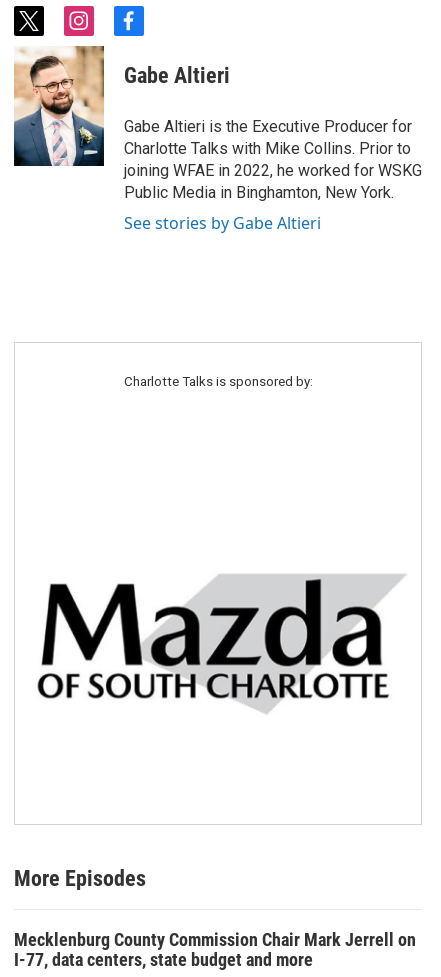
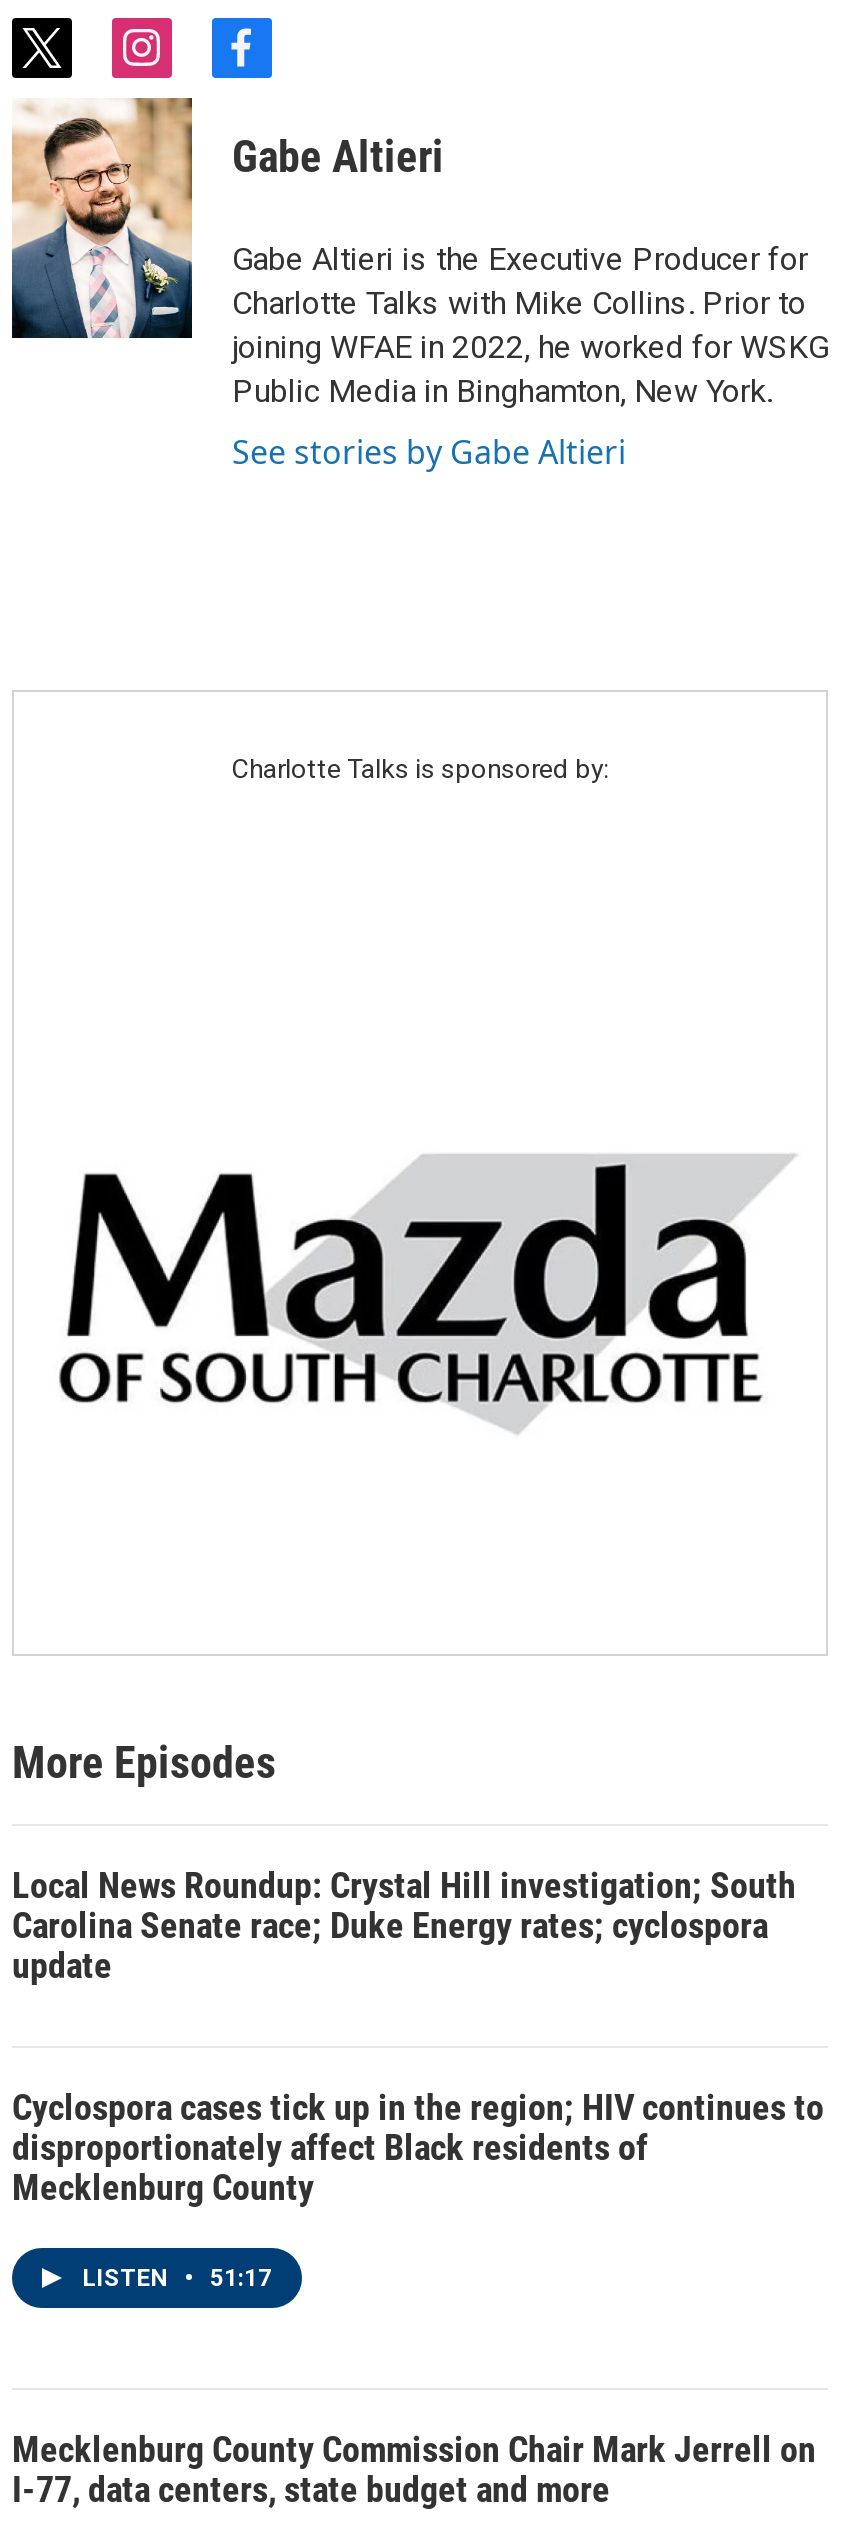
none -> [12,1865,824,2293] Local News Roundup: Crystal Hill investigation; South | Carolina Senate race; Duke Energy rates; cyclospora | update | Cyclospora cases tick up in the region; HIV continues to | disproportionately affect Black residents of | Mecklenburg County | LISTEN • 51:17

